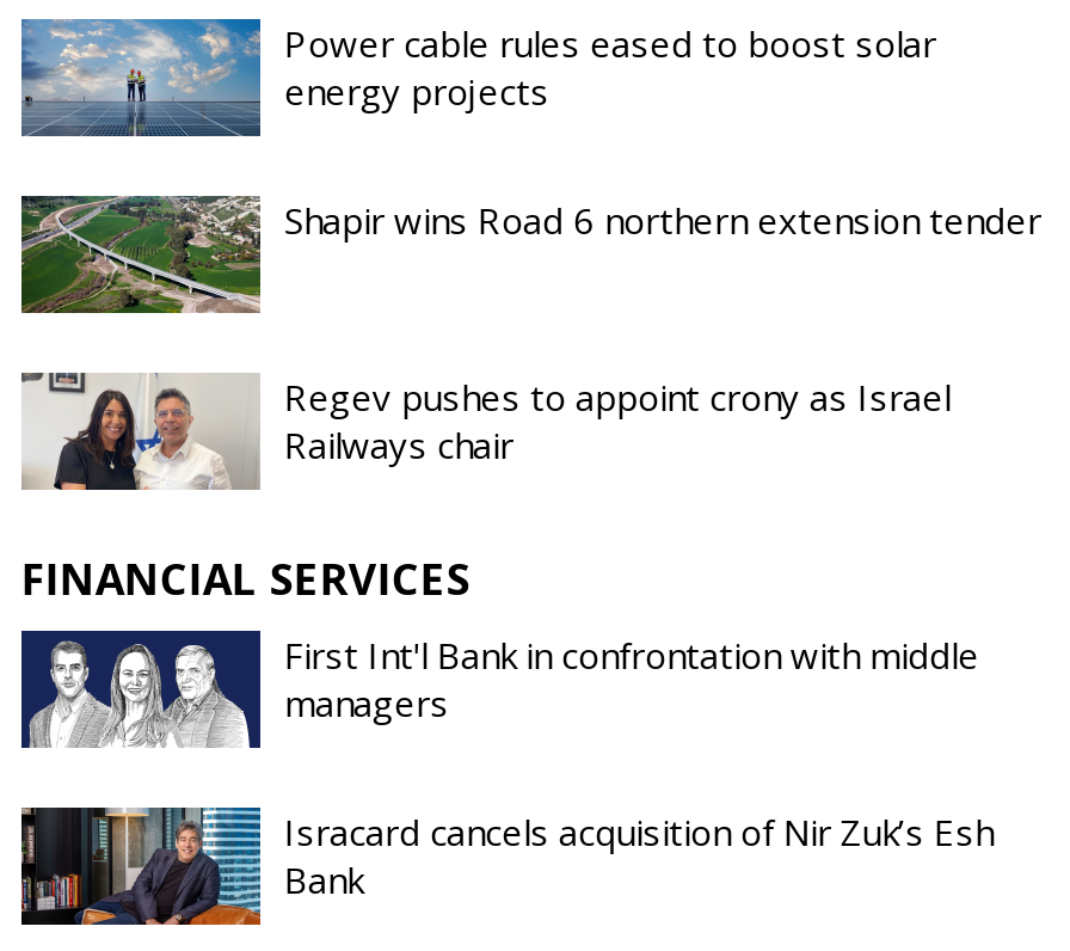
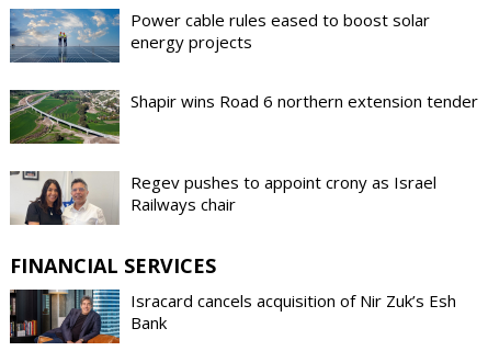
[19,628,979,750] [image] | First Int'l Bank in confrontation with middle | managers -> none

